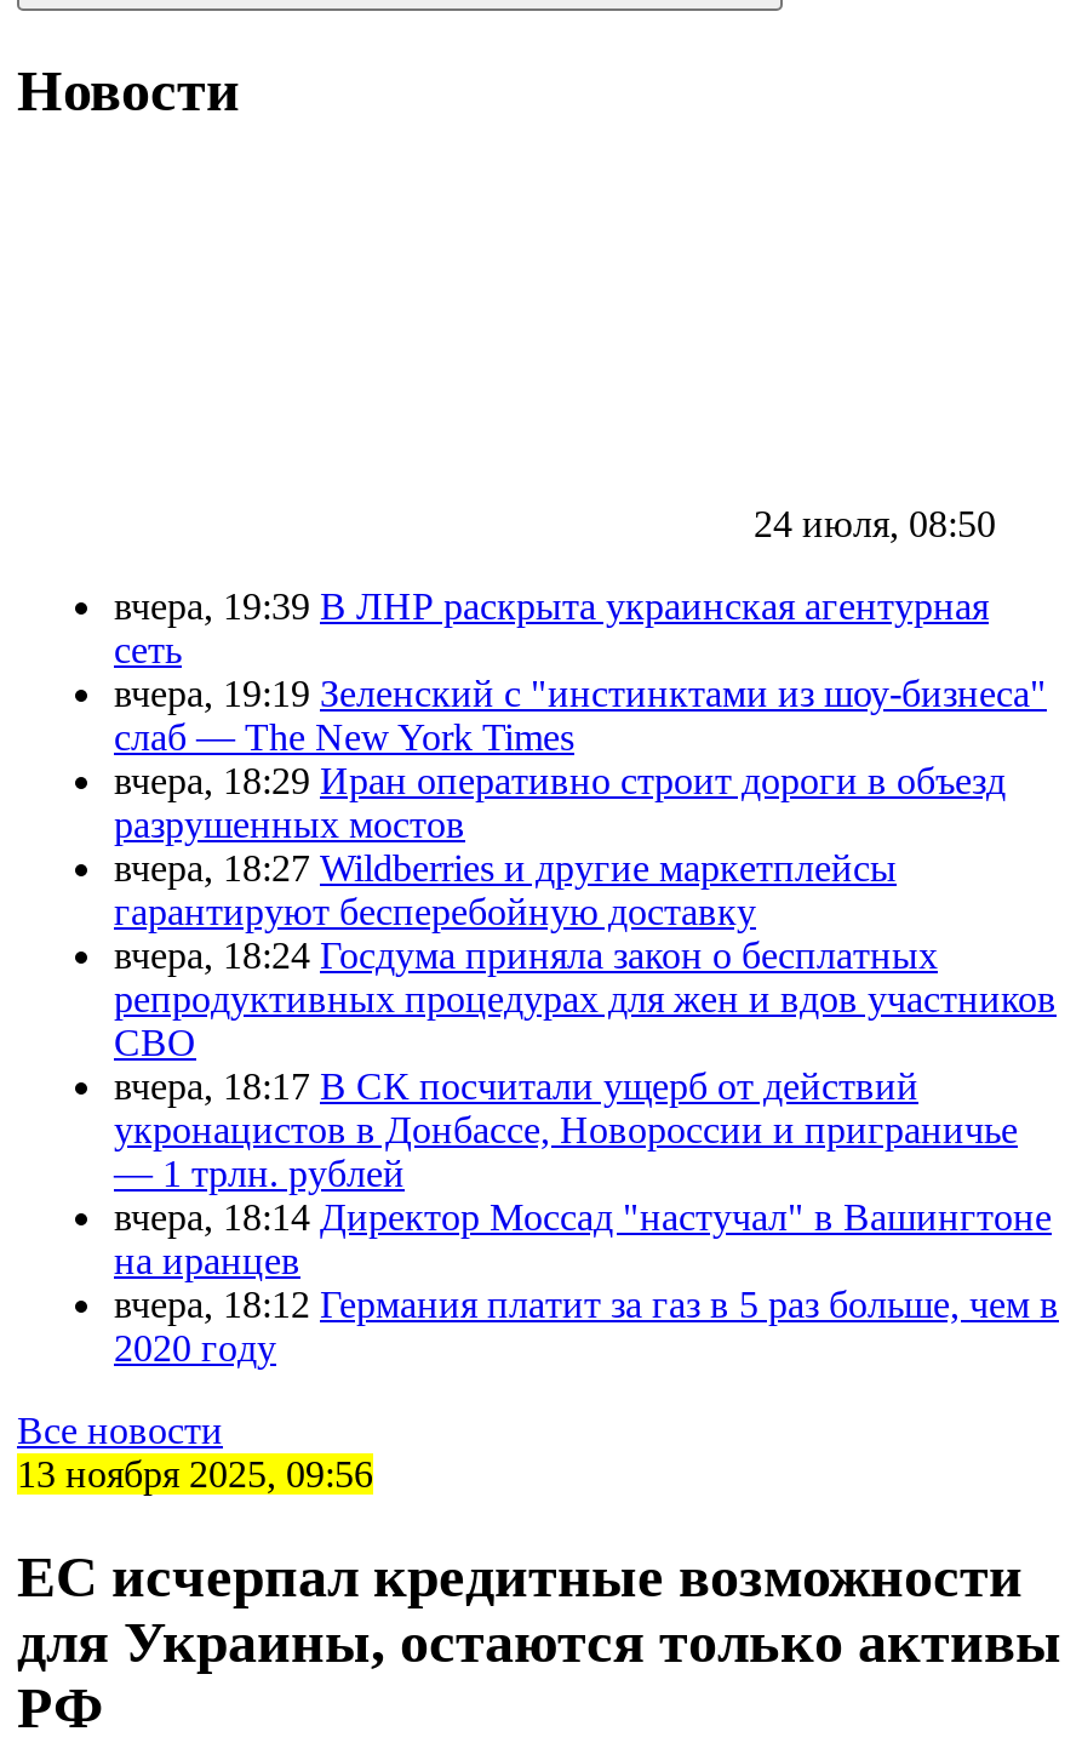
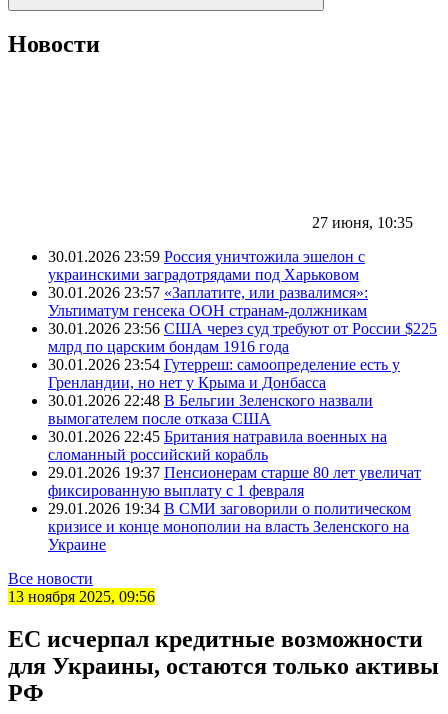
[754,503,996,544] 24 июля, 08:50 -> [312,214,413,231] 27 июня, 10:35
[114,585,1059,1368] вчера, 19:39 В ЛНР раскрыта украинская агентурная | сеть | вчера, 19:19 Зеленский с "инстинктами из шоу-бизнеса" | слаб — The New York Times | вчера, 18:29 Иран оперативно строит дороги в объезд | разрушенных мостов | вчера, 18:27 Wildberries и другие маркетплейсы | гарантируют бесперебойную доставку | вчера, 18:24 Госдума приняла закон о бесплатных | репродуктивных процедурах для жен и вдов участников | СВО | вчера, 18:17 В СК посчитали ущерб от действий | укронацистов в Донбассе, Новороссии и приграничье | — 1 трлн. рублей | вчера, 18:14 Директор Моссад "настучал" в Вашингтоне | на иранцев | вчера, 18:12 Германия платит за газ в 5 раз больше, чем в | 2020 году -> [48,248,437,553] 30.01.2026 23:59 Россия уничтожила эшелон с | украинскими заградотрядами под Харьковом | 30.01.2026 23:57 «Заплатите, или развалимся»: | Ультиматум генсека ООН странам-должникам | 30.01.2026 23:56 США через суд требуют от России $225 | млрд по царским бондам 1916 года | 30.01.2026 23:54 Гутерреш: самоопределение есть у | Гренландии, но нет у Крыма и Донбасса | 30.01.2026 22:48 В Бельгии Зеленского назвали | вымогателем после отказа США | 30.01.2026 22:45 Британия натравила военных на | сломанный российский корабль | 29.01.2026 19:37 Пенсионерам старше 80 лет увеличат | фиксированную выплату с 1 февраля | 29.01.2026 19:34 В СМИ заговорили о политическом | кризисе и конце монополии на власть Зеленского на | Украине

